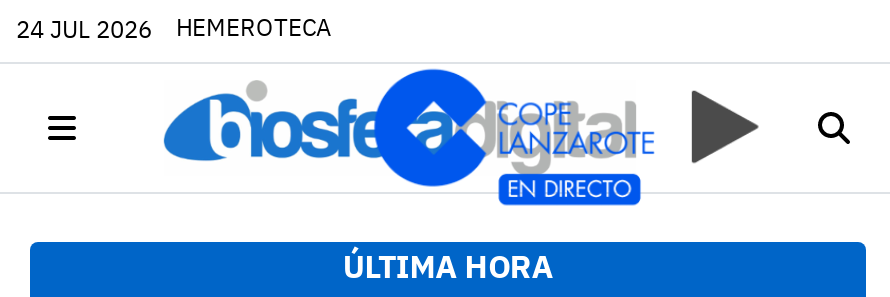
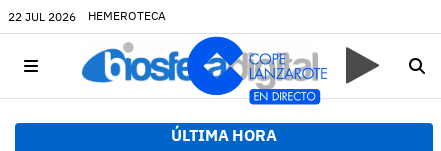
[16,12,332,43] 24 JUL 2026 HEMEROTECA -> [8,8,166,23] 22 JUL 2026 HEMEROTECA

